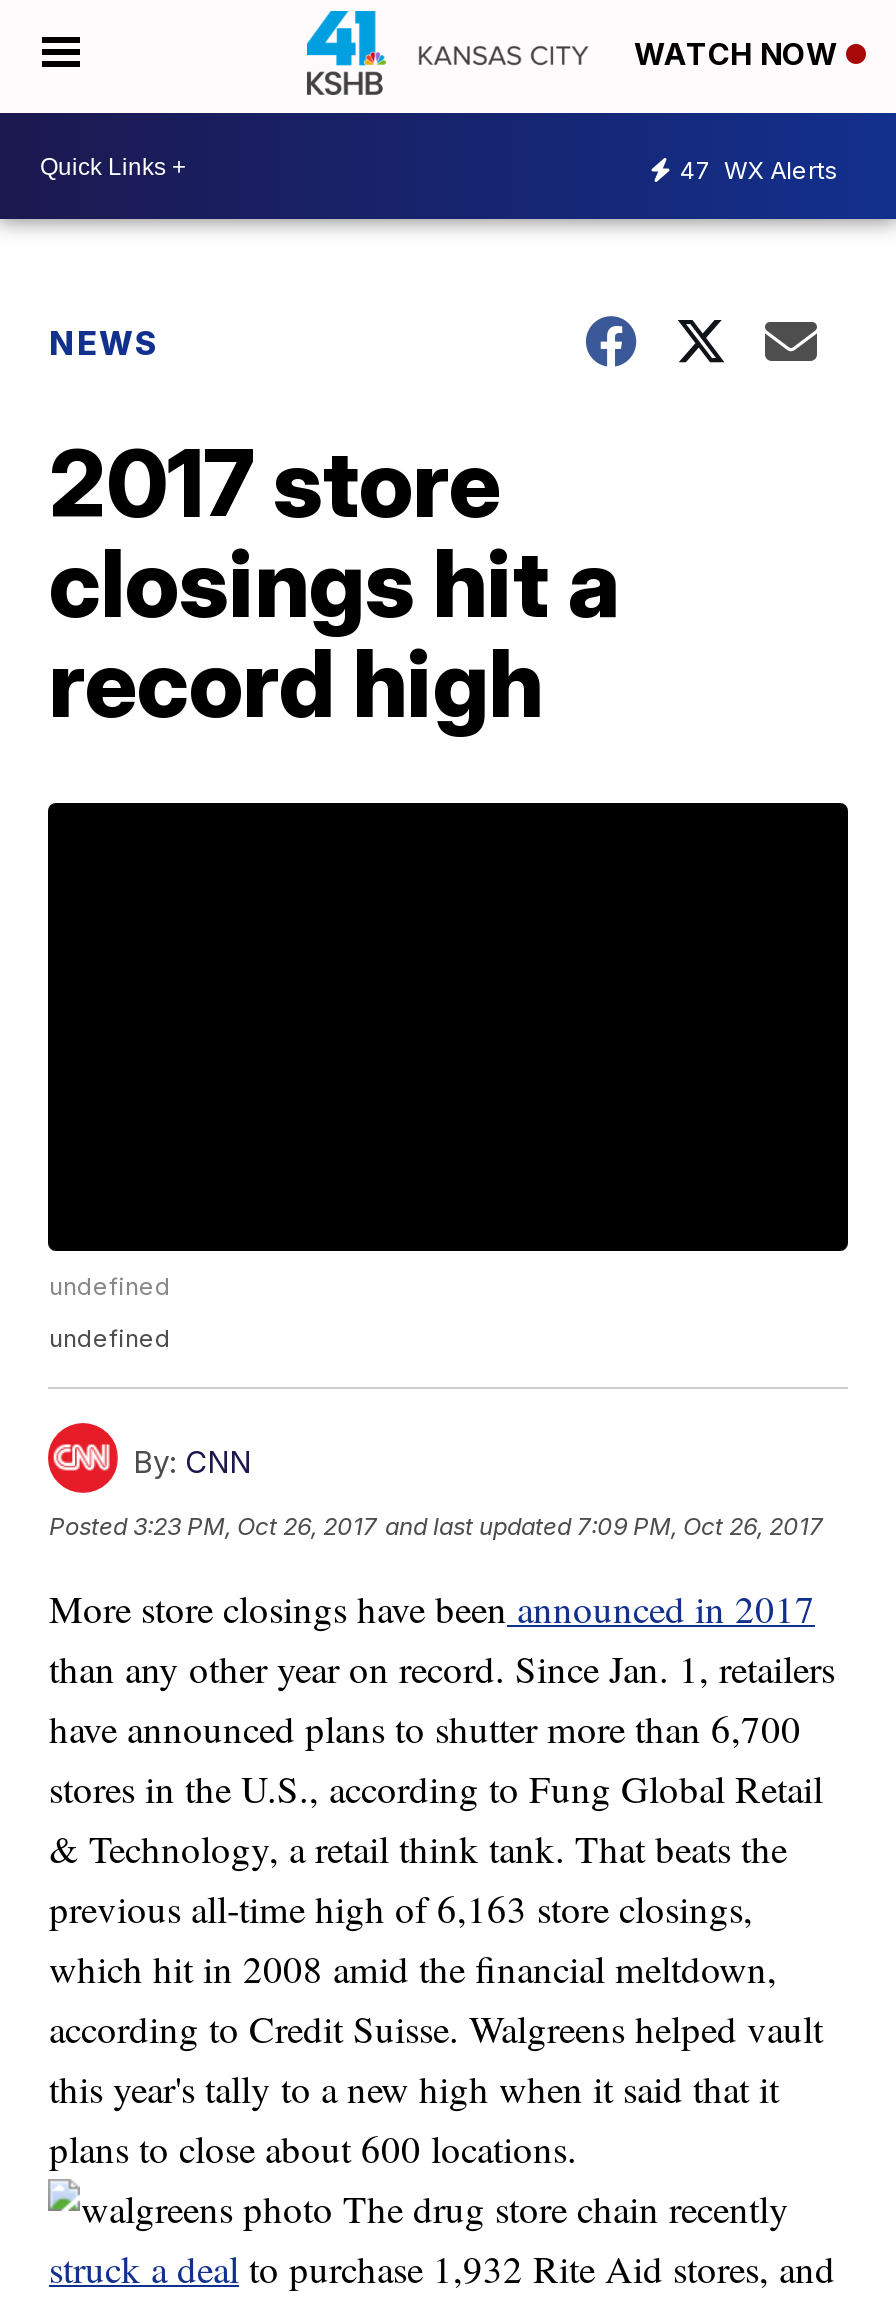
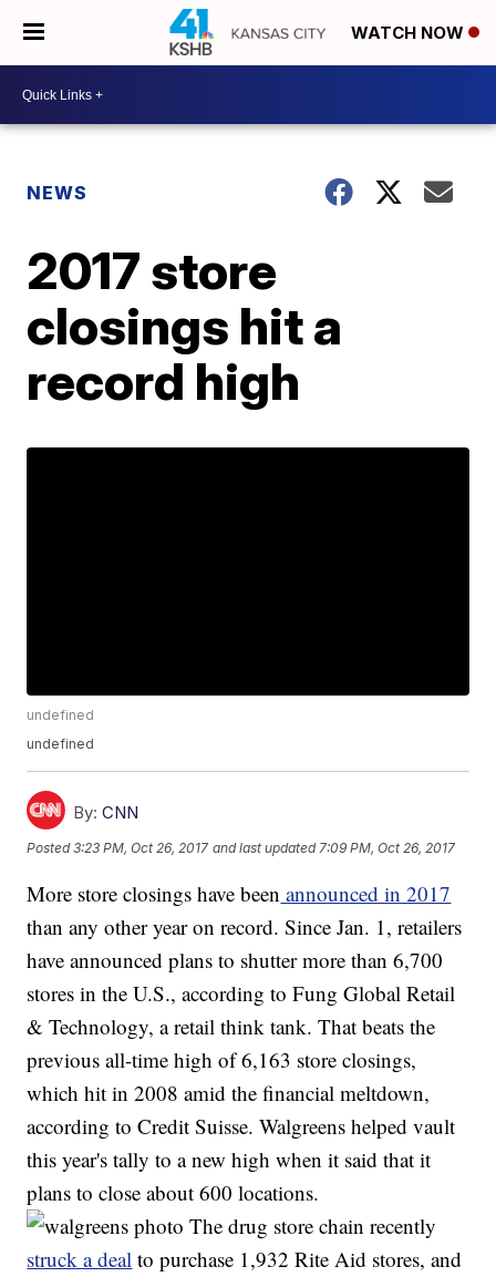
[680,154,838,184] 47 WX Alerts -> none

